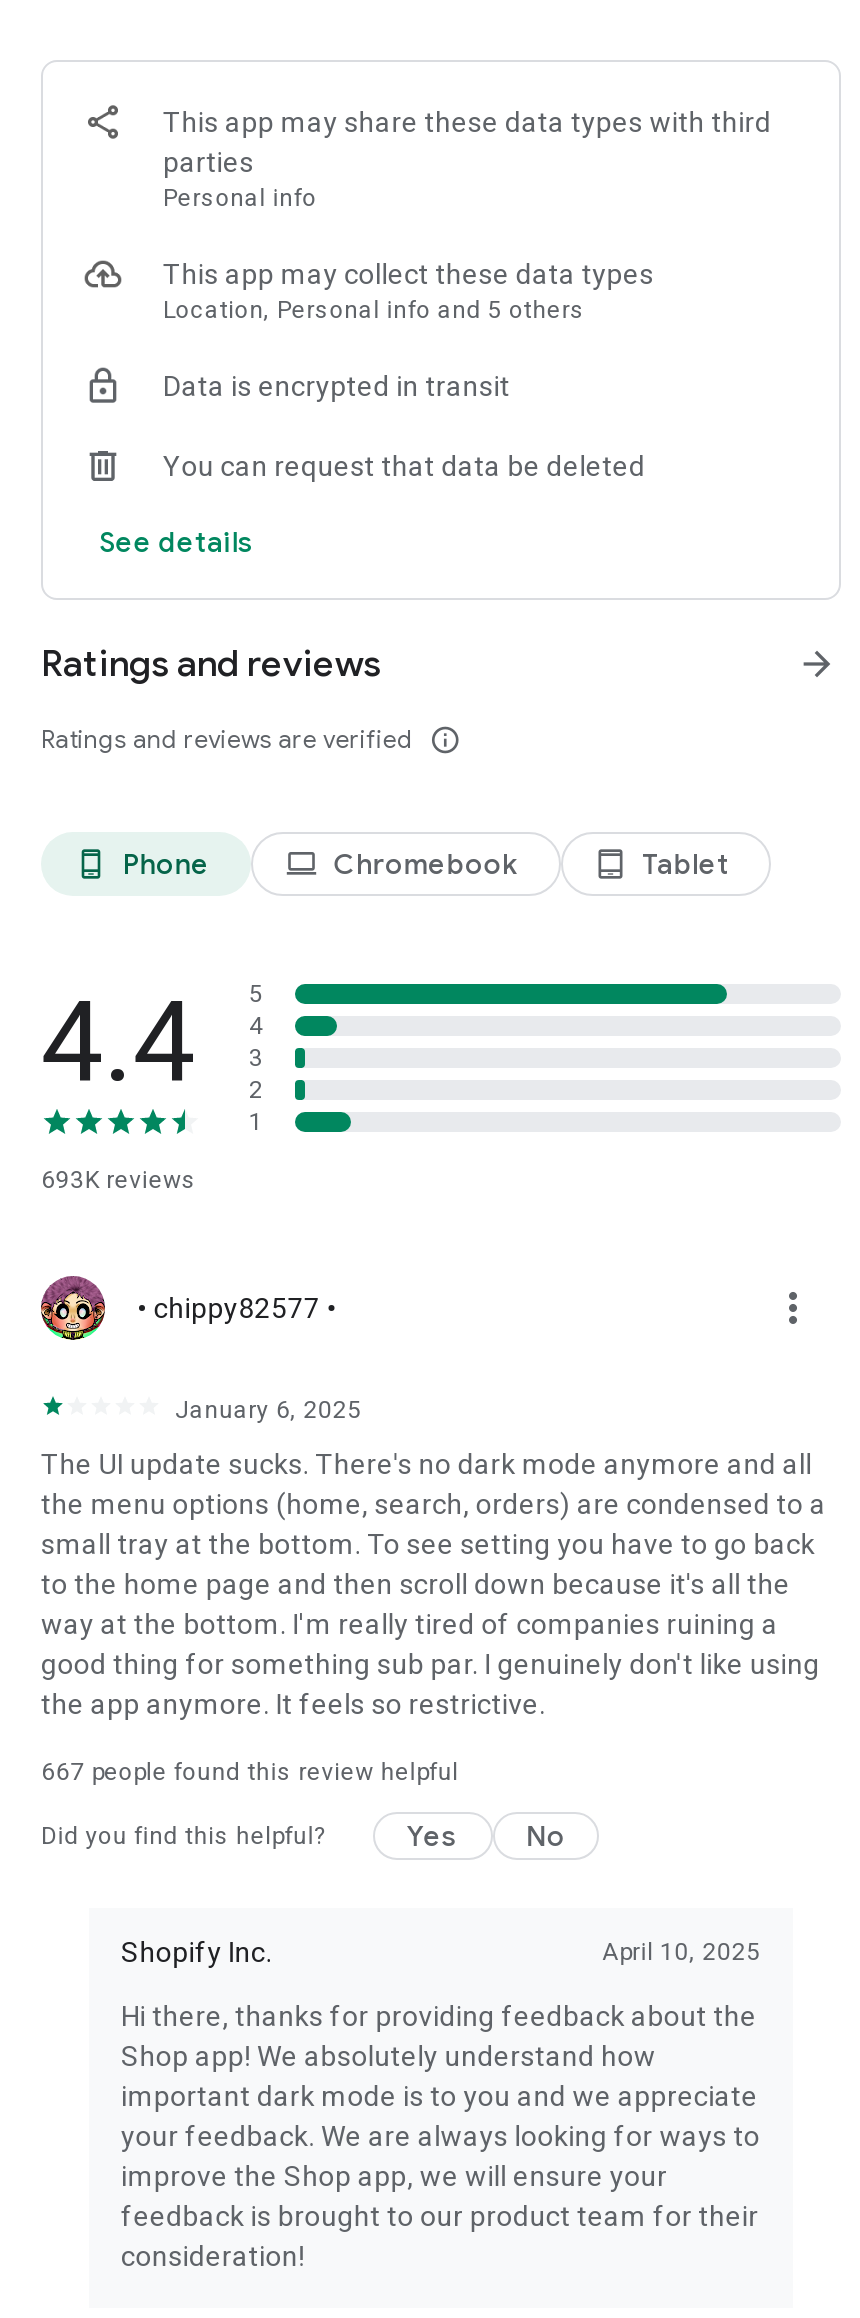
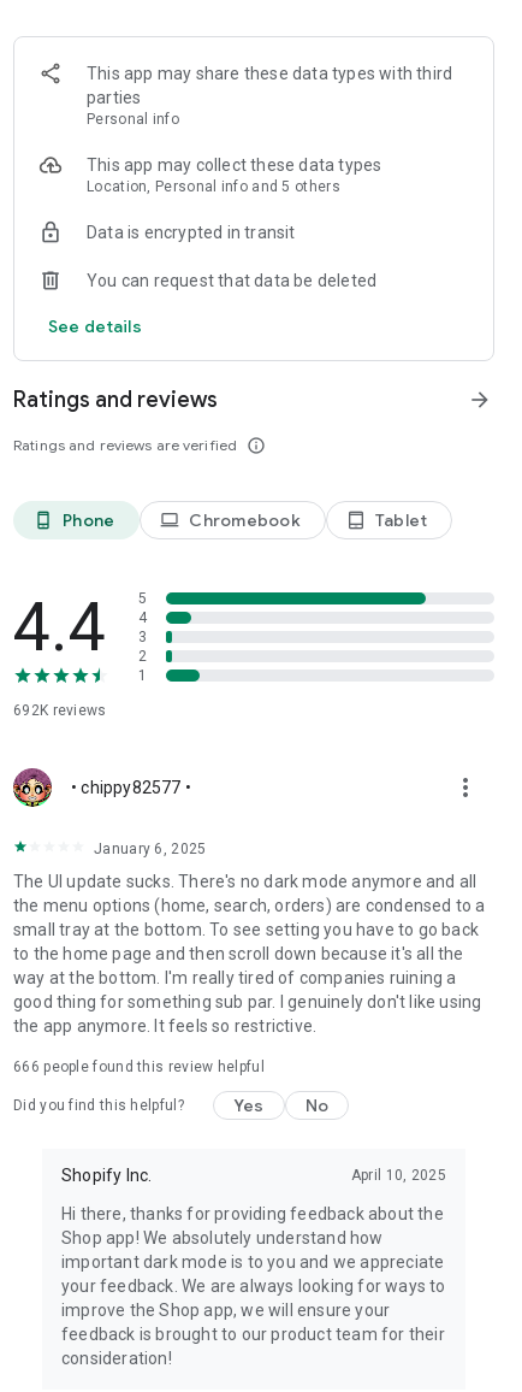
[41,1166,196,1194] 693K reviews -> [13,702,107,719] 692K reviews
[41,1758,459,1786] 667 people found this review helpful -> [13,1058,264,1075] 666 people found this review helpful

